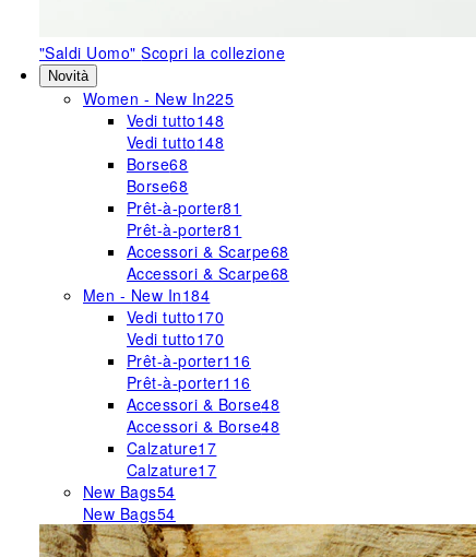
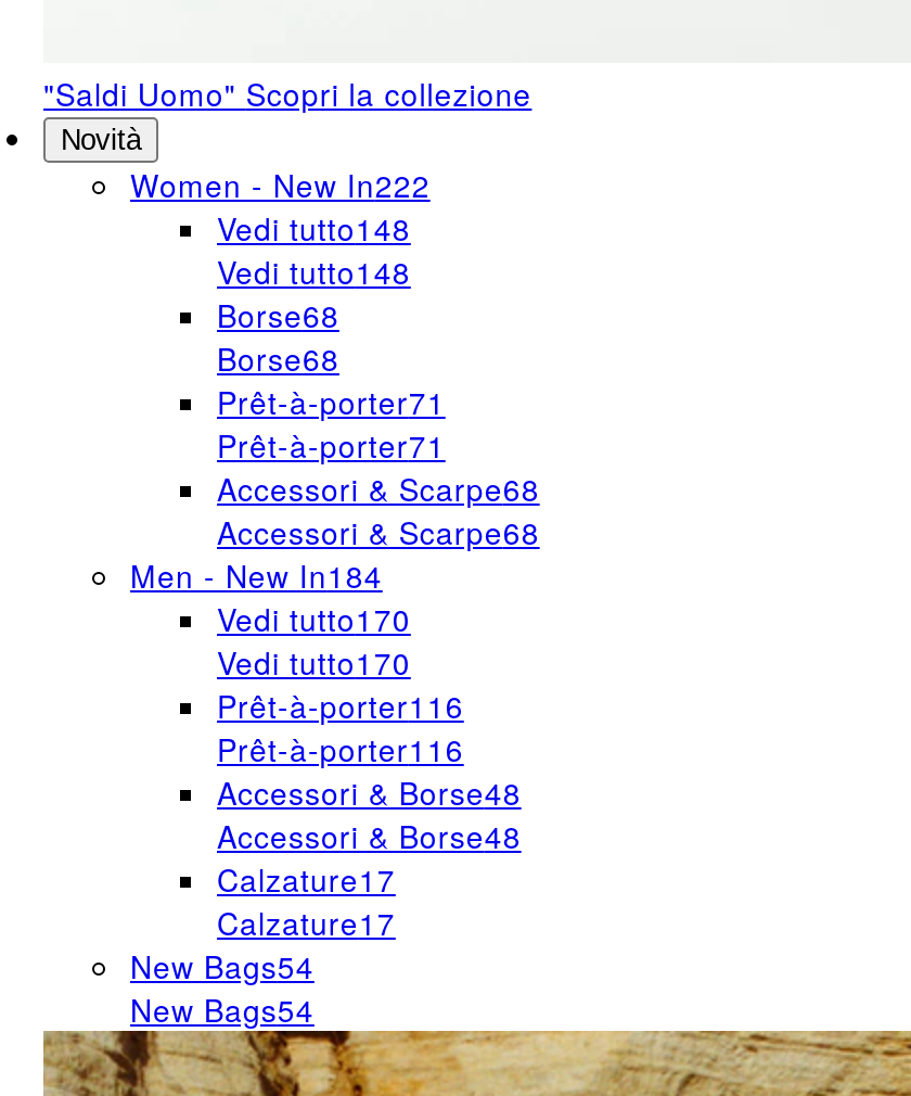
[83,87,234,109] Women - New In225 -> [130,163,430,206] Women - New In222
[127,197,242,218] Prêt-à-porter81 -> [217,380,446,423] Prêt-à-porter71
[127,218,242,240] Prêt-à-porter81 -> [217,423,446,467] Prêt-à-porter71

